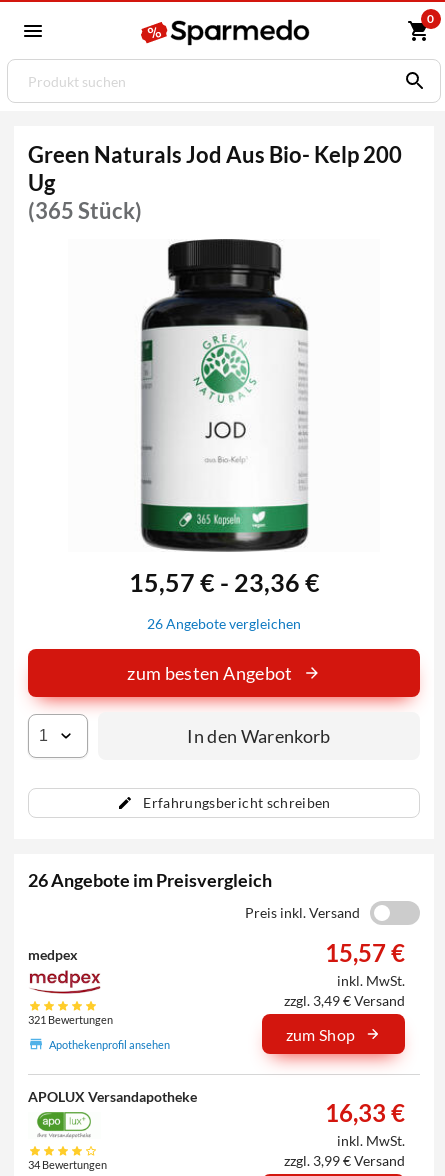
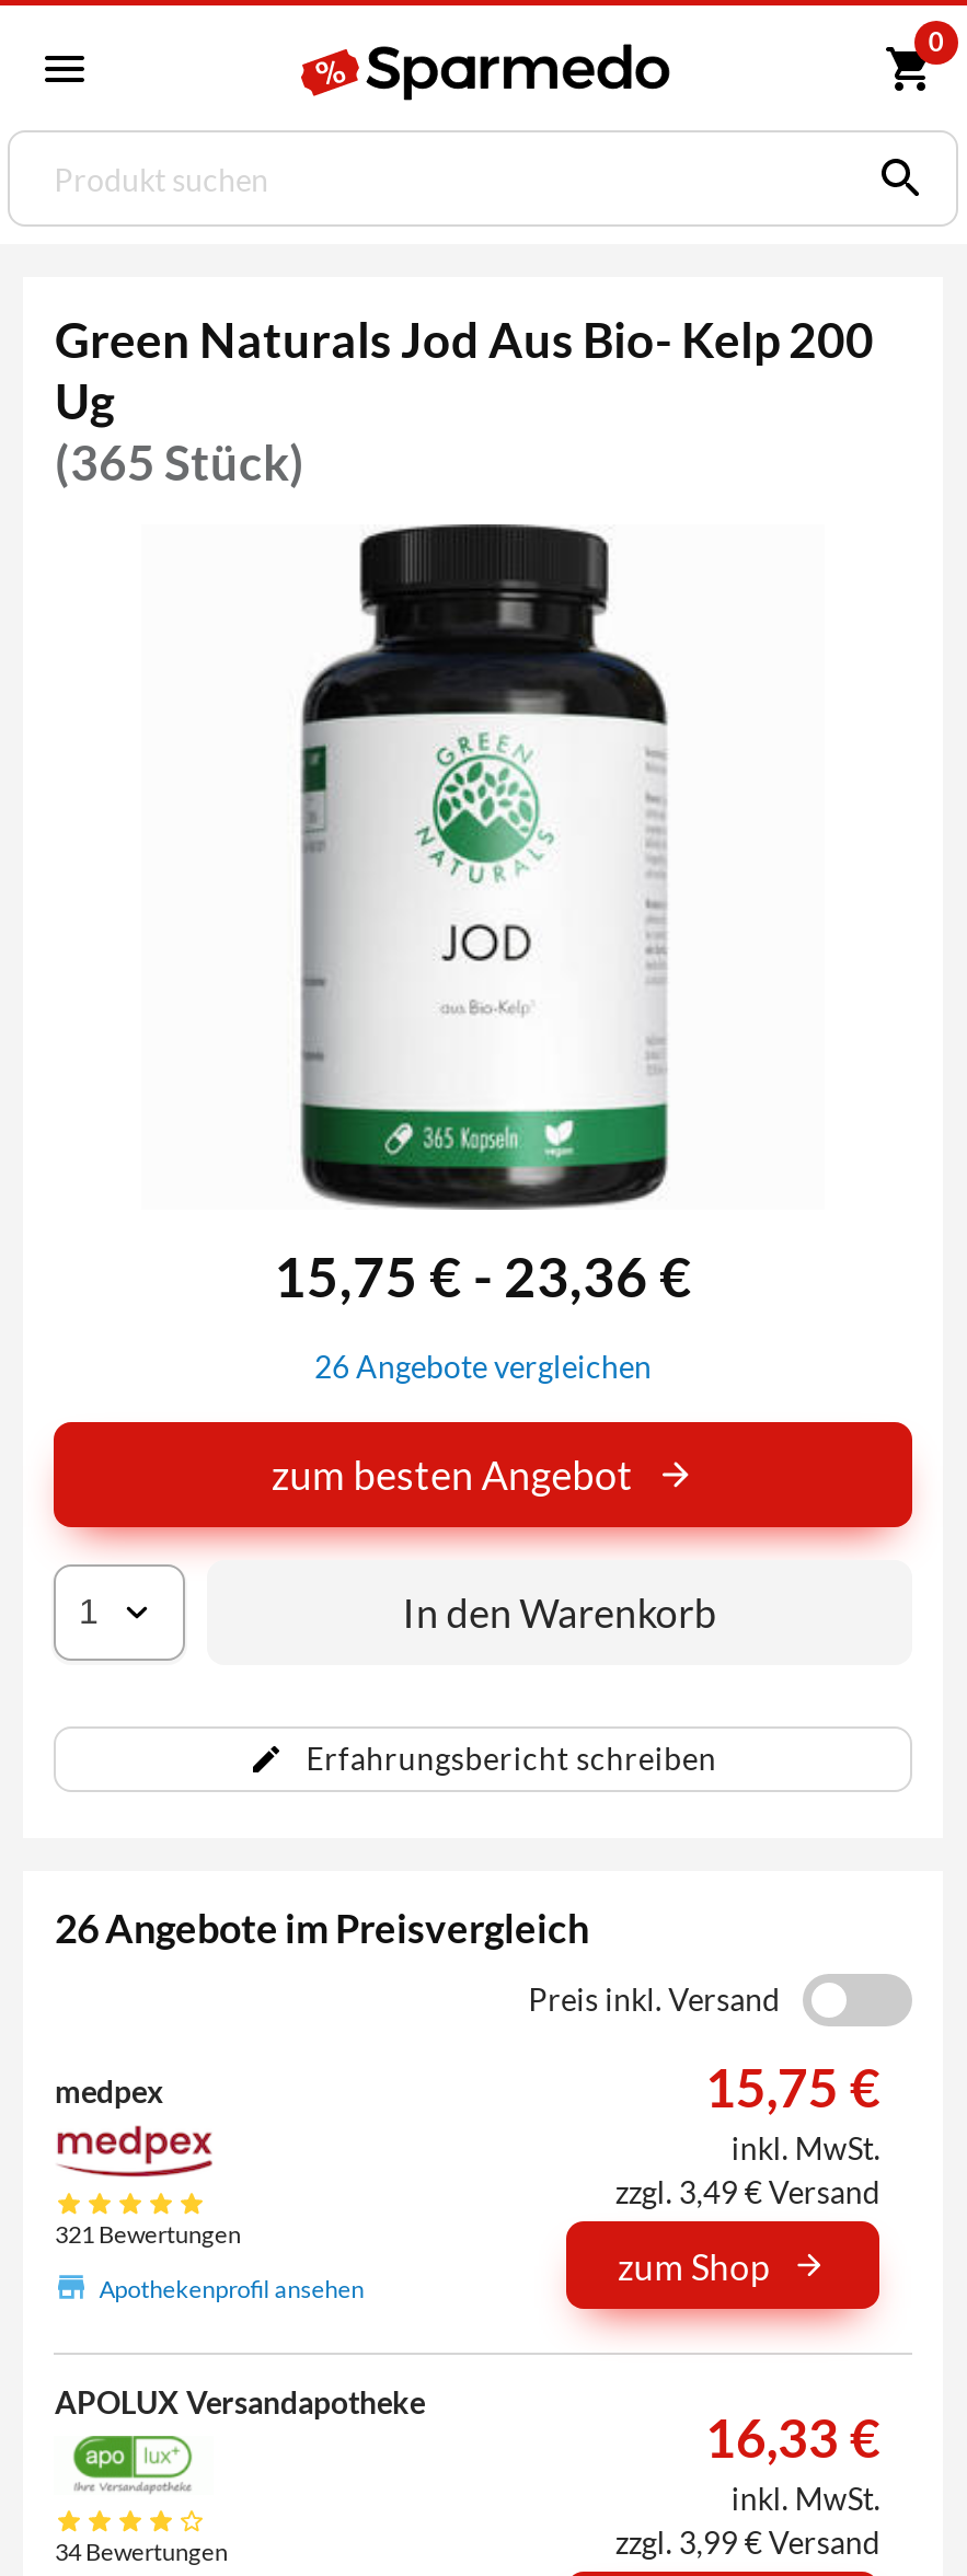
[128,567,319,597] 15,57 € - 23,36 € -> [274,1242,692,1308] 15,75 € - 23,36 €
[325,938,405,967] 15,57 € -> [705,2055,880,2118] 15,75 €

